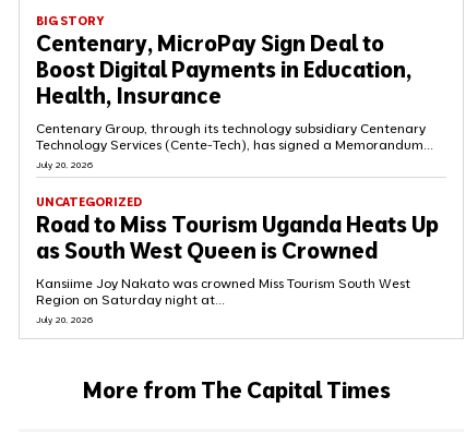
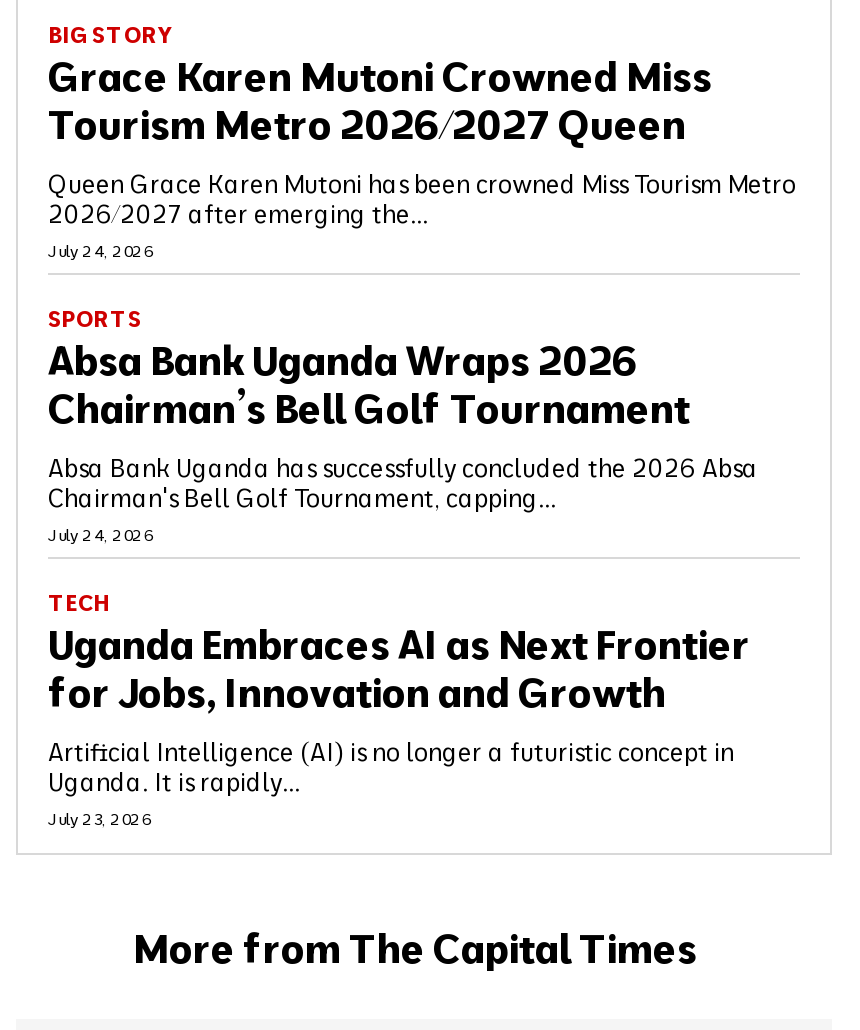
[36,30,439,326] Centenary, MicroPay Sign Deal to | Boost Digital Payments in Education, | Health, Insurance | Centenary Group, through its technology subsidiary Centenary | Technology Services (Cente-Tech), has signed a Memorandum... | July 20, 2026 | UNCATEGORIZED | Road to Miss Tourism Uganda Heats Up | as South West Queen is Crowned | Kansiime Joy Nakato was crowned Miss Tourism South West | Region on Saturday night at... | July 20, 2026 -> [48,52,796,830] Grace Karen Mutoni Crowned Miss | Tourism Metro 2026/2027 Queen | Queen Grace Karen Mutoni has been crowned Miss Tourism Metro | 2026/2027 after emerging the... | July 24, 2026 | SPORTS | Absa Bank Uganda Wraps 2026 | Chairman’s Bell Golf Tournament | Absa Bank Uganda has successfully concluded the 2026 Absa | Chairman's Bell Golf Tournament, capping... | July 24, 2026 | TECH | Uganda Embraces AI as Next Frontier | for Jobs, Innovation and Growth | Artificial Intelligence (AI) is no longer a futuristic concept in | Uganda. It is rapidly... | July 23, 2026

